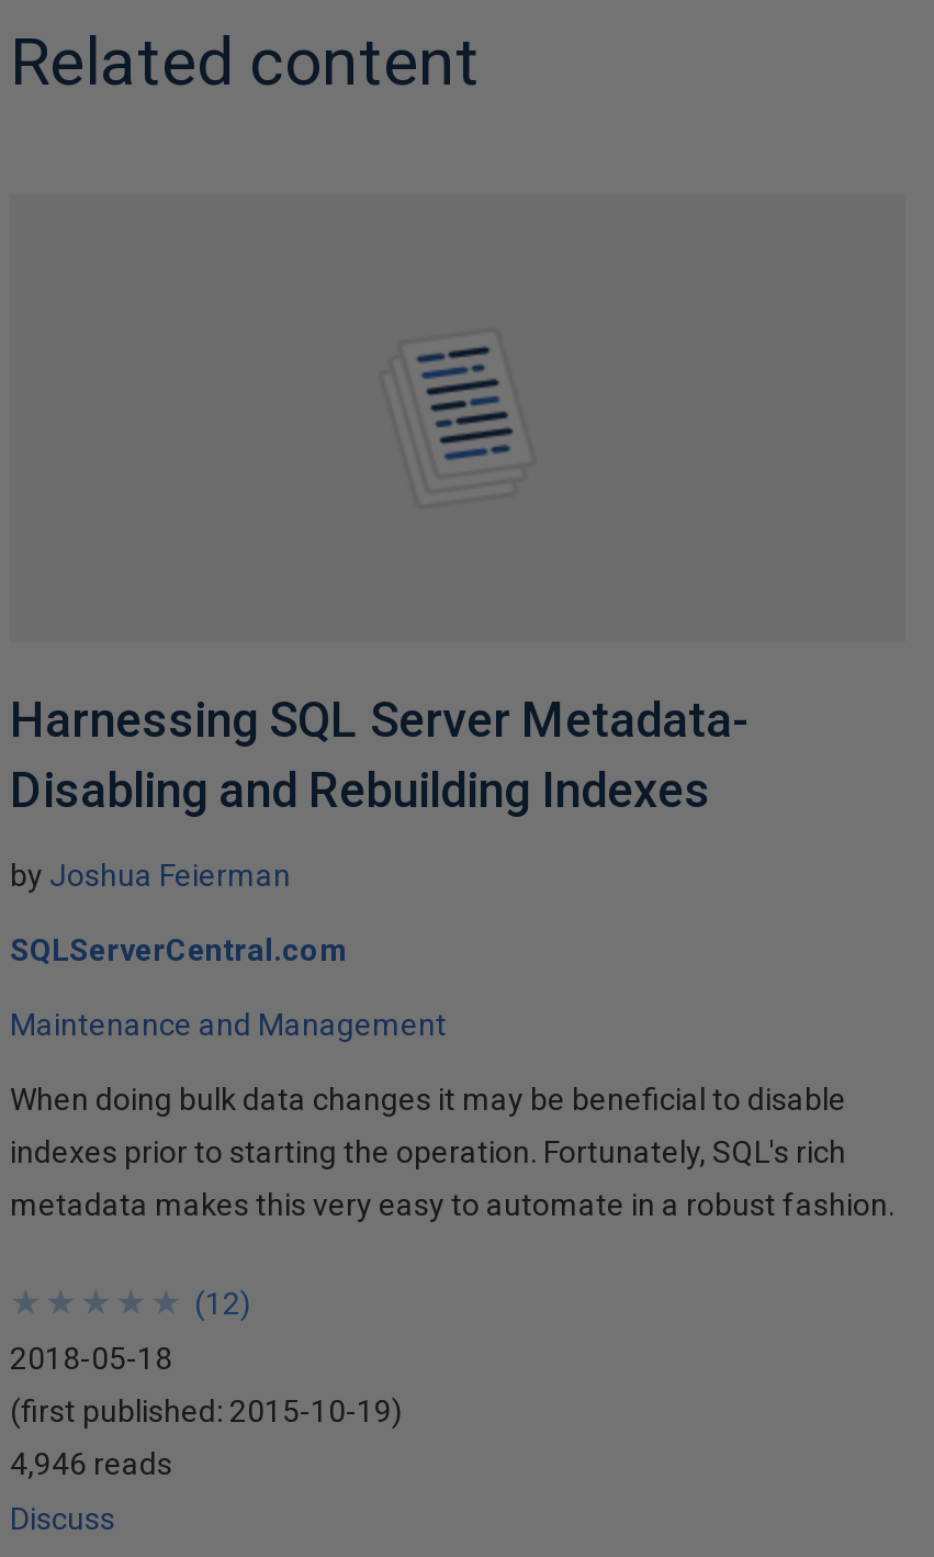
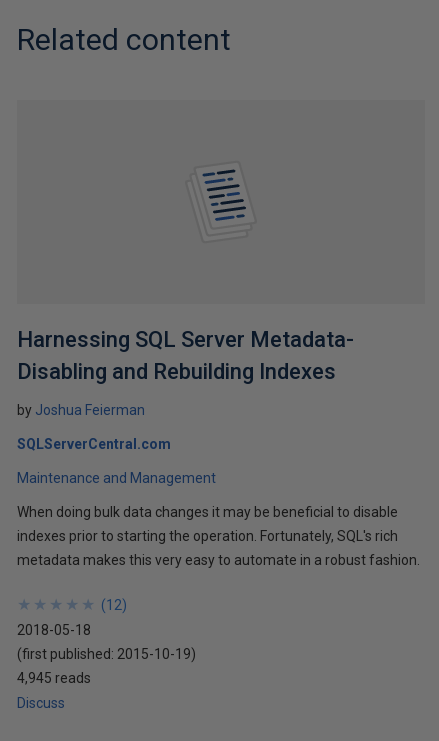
[10,1446,172,1481] 4,946 reads -> [17,670,91,686] 4,945 reads

